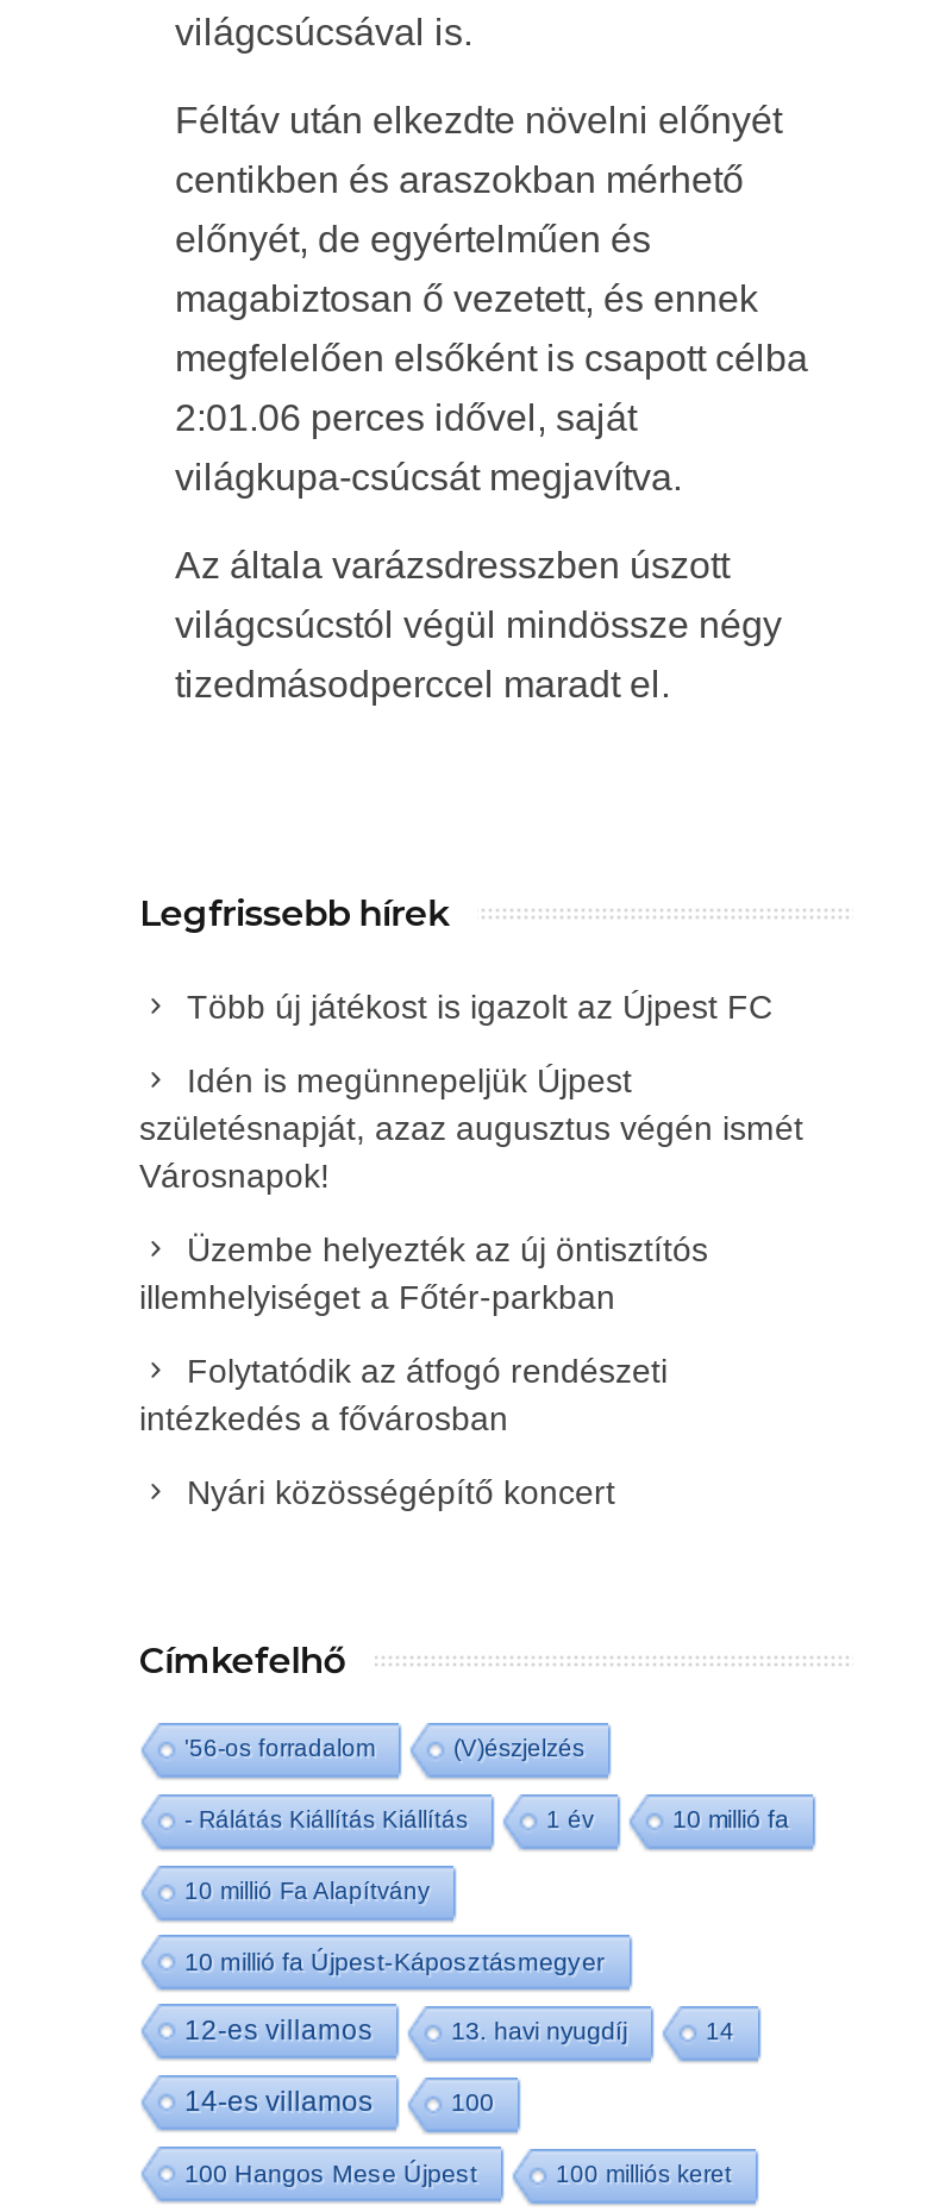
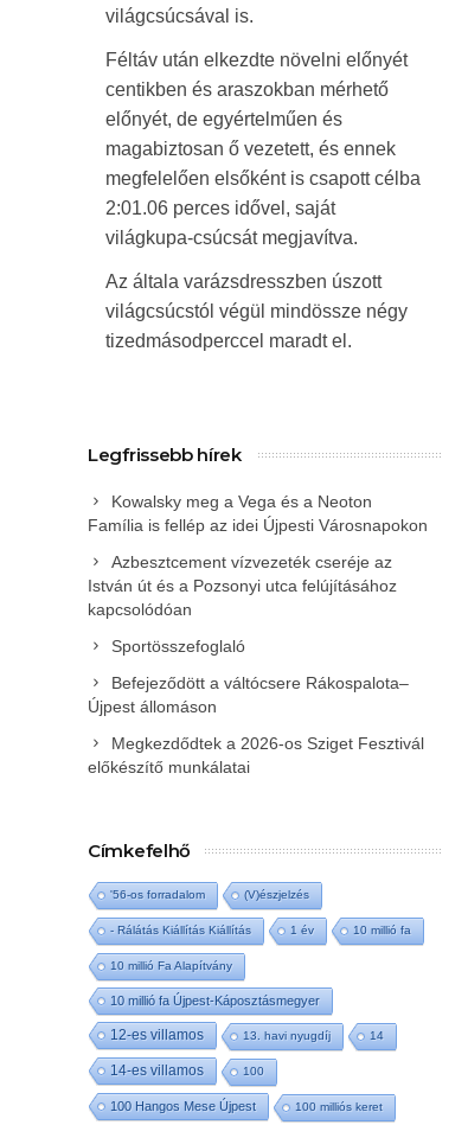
[187,986,772,1024] Több új játékost is igazolt az Újpest FC -> [88,491,428,534] Kowalsky meg a Vega és a Neoton | Família is fellép az idei Újpesti Városnapokon
[139,1060,803,1193] Idén is megünnepeljük Újpest | születésnapját, azaz augusztus végén ismét | Városnapok! -> [88,552,397,618] Azbesztcement vízvezeték cseréje az | István út és a Pozsonyi utca felújításához | kapcsolódóan
[139,1229,708,1315] Üzembe helyezték az új öntisztítós | illemhelyiséget a Főtér-parkban -> [111,636,245,655] Sportösszefoglaló
[139,1351,668,1436] Folytatódik az átfogó rendészeti | intézkedés a fővárosban -> [88,673,409,715] Befejeződött a váltócsere Rákospalota– | Újpest állomáson
[187,1472,615,1510] Nyári közösségépítő koncert -> [88,733,424,776] Megkezdődtek a 2026-os Sziget Fesztivál | előkészítő munkálatai

